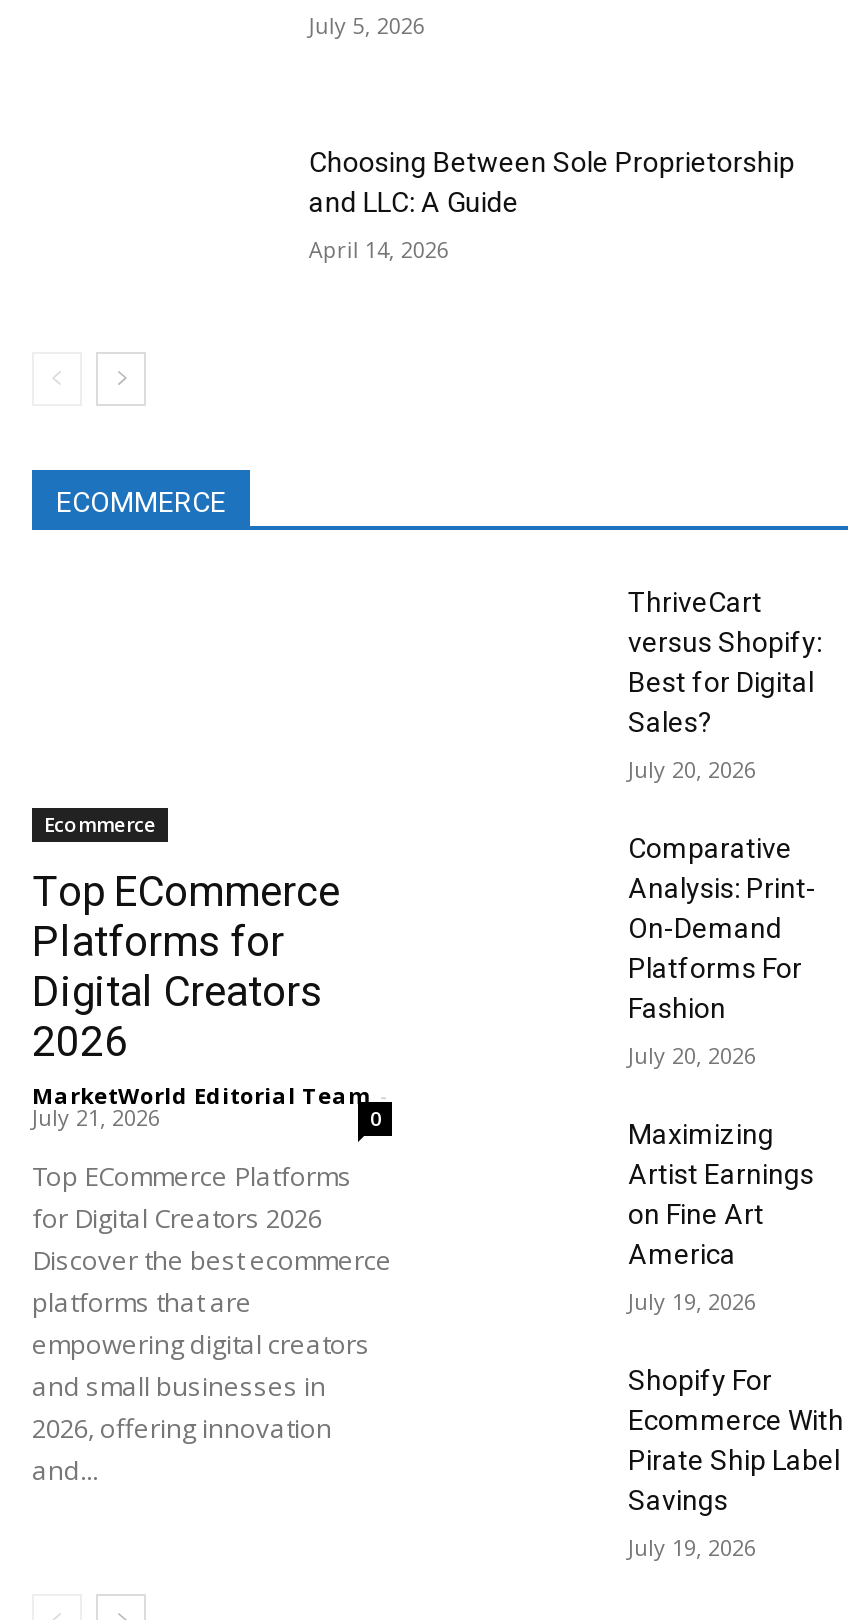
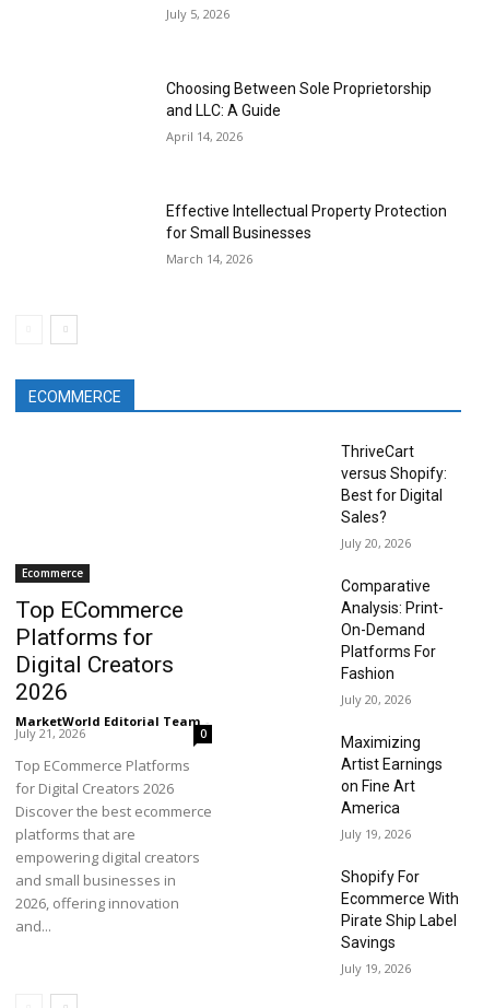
none -> [167,202,447,267] Effective Intellectual Property Protection | for Small Businesses | March 14, 2026

